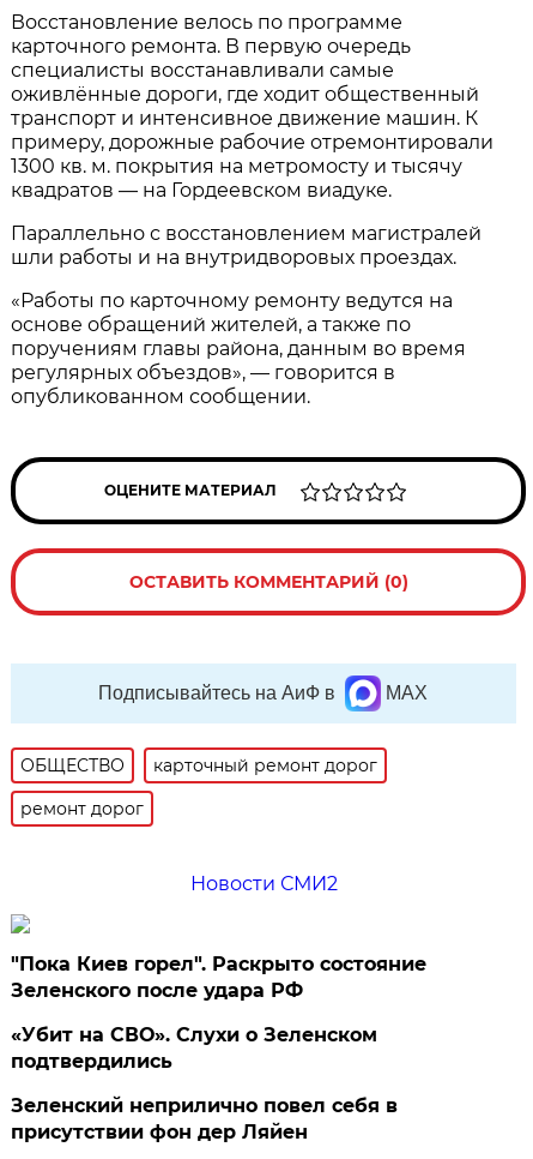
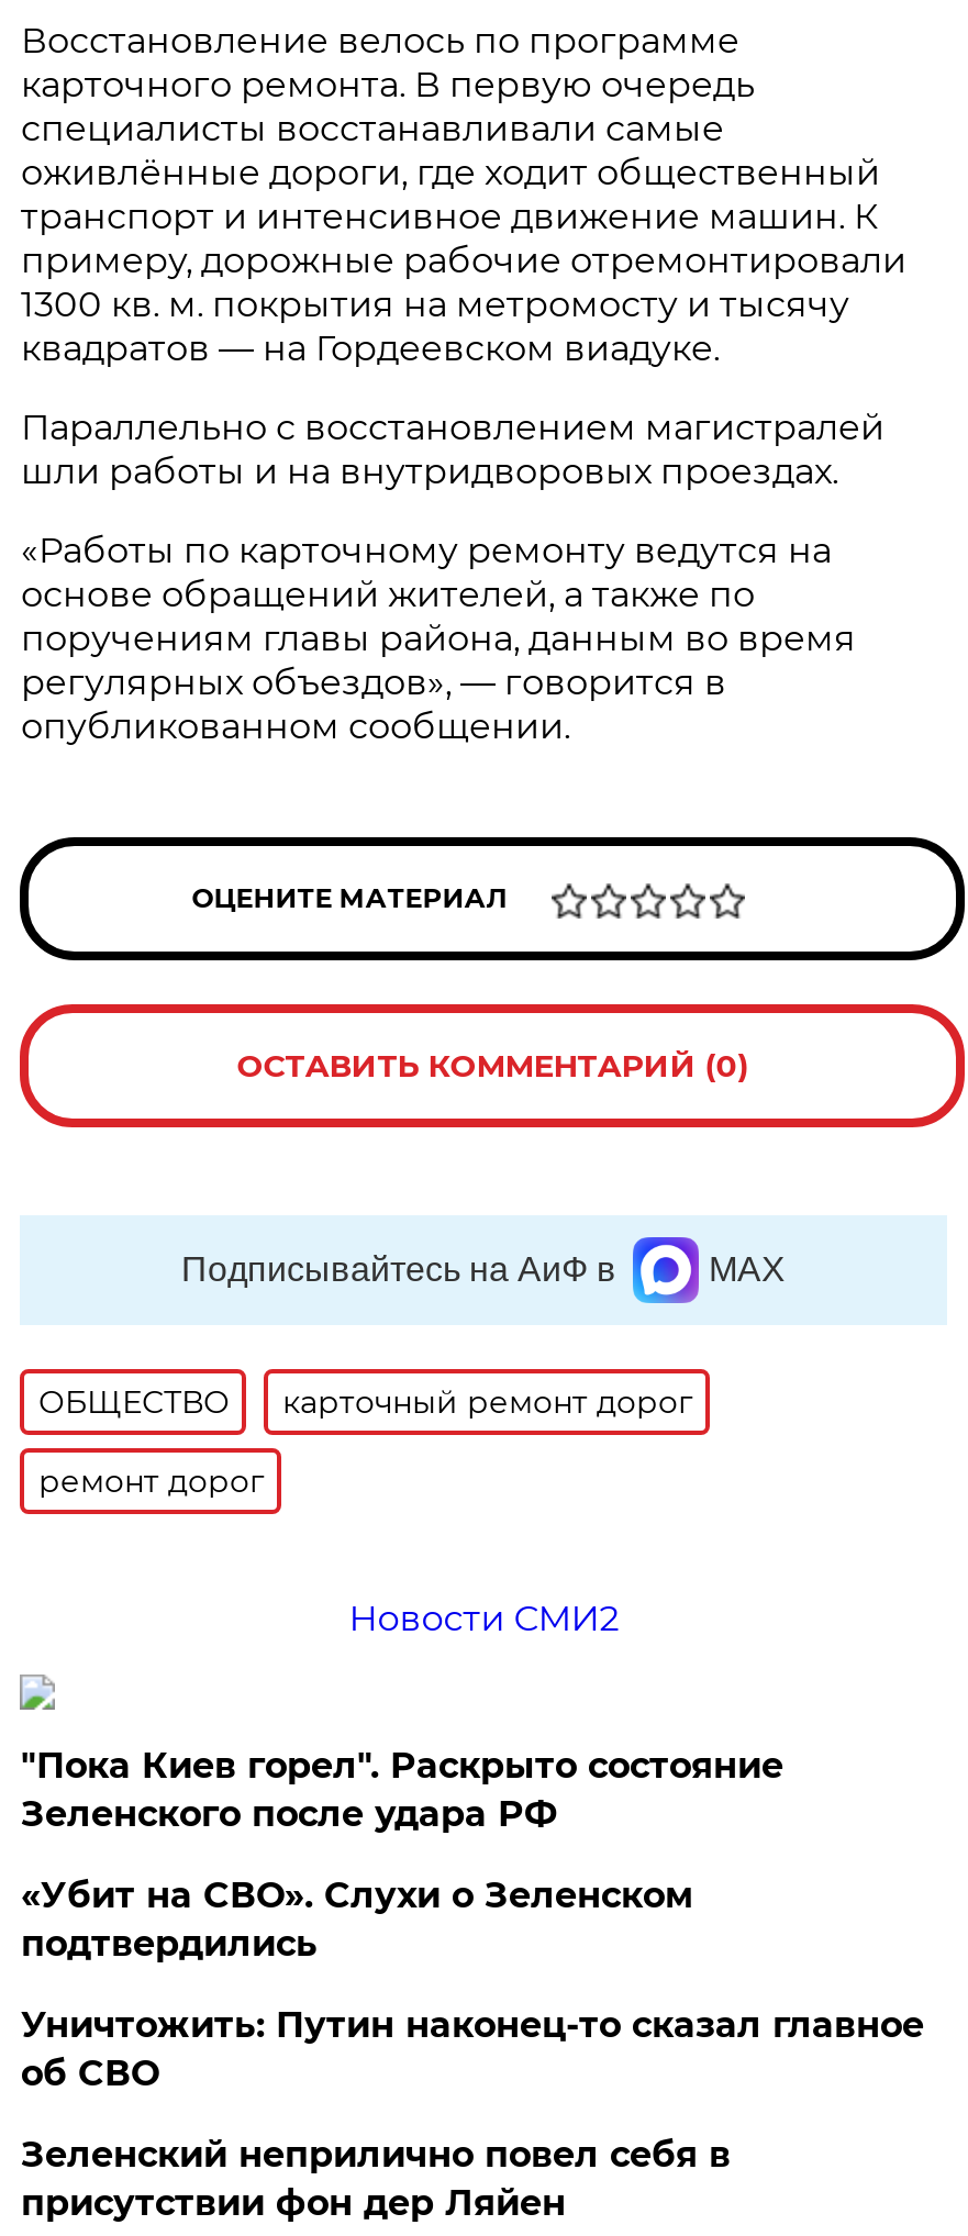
none -> [21,2004,924,2094] Уничтожить: Путин наконец-то сказал главное | об СВО

